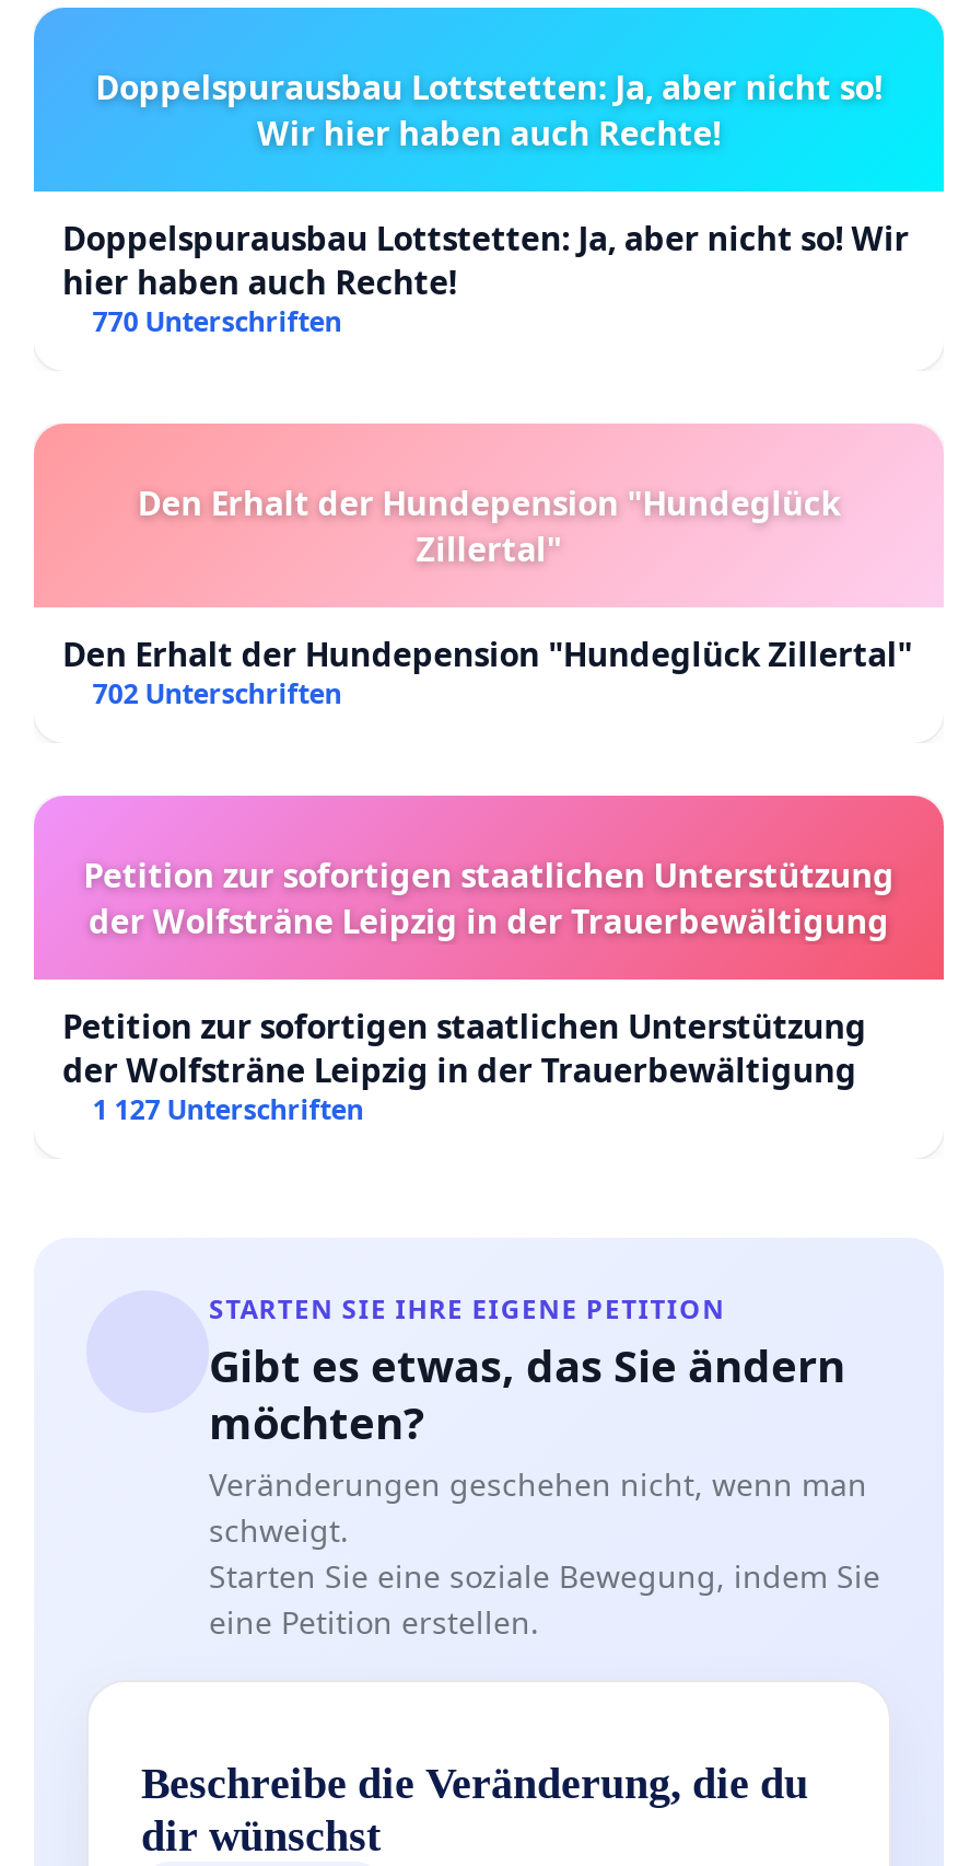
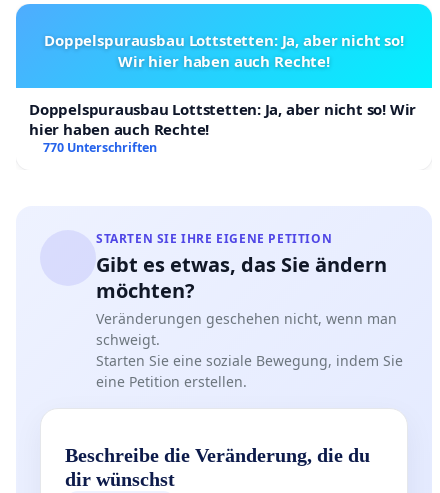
[32,421,944,713] [image] | Den Erhalt der Hundepension "Hundeglück | Zillertal" | Den Erhalt der Hundepension "Hundeglück Zillertal" | 702 Unterschriften -> none
[34,793,946,1129] [image] | Petition zur sofortigen staatlichen Unterstützung | der Wolfsträne Leipzig in der Trauerbewältigung | Petition zur sofortigen staatlichen Unterstützung | der Wolfsträne Leipzig in der Trauerbewältigung | 1 127 Unterschriften -> none

